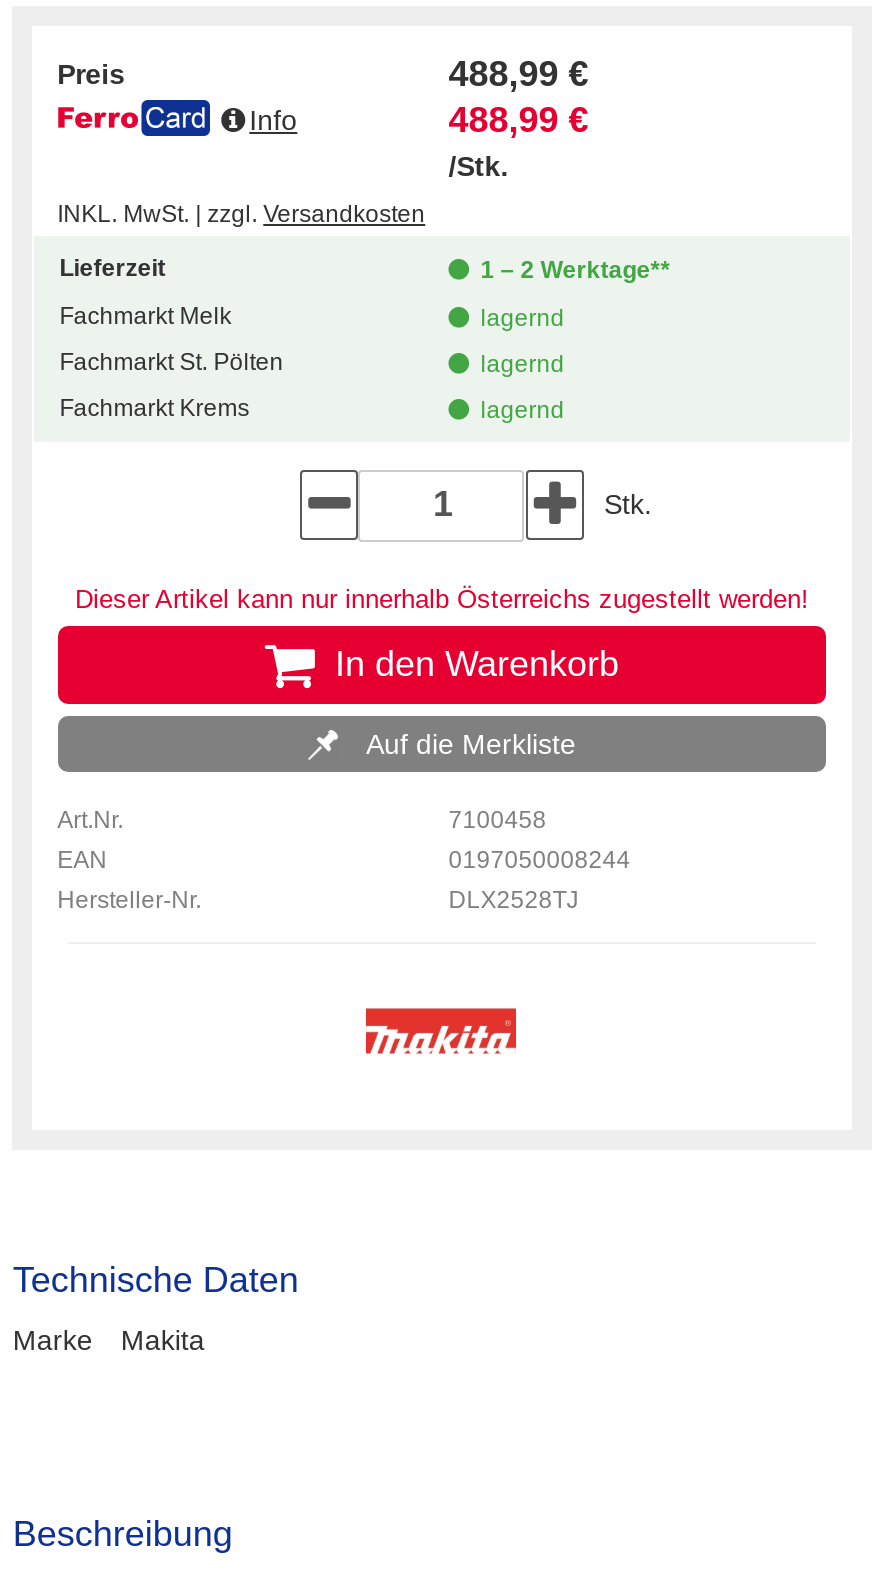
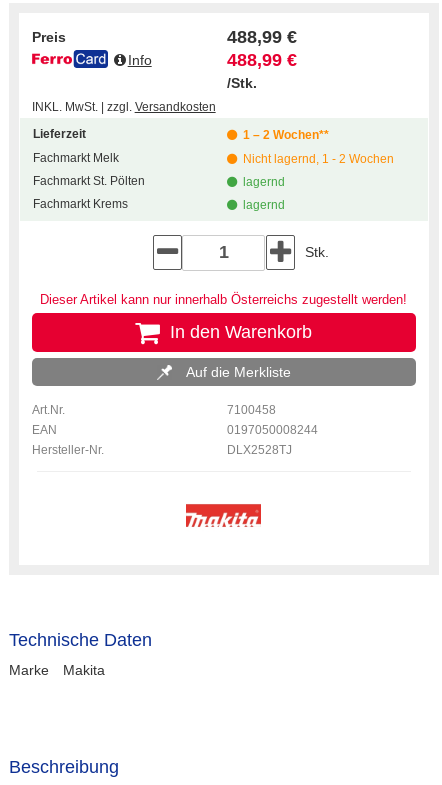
[480,255,670,283] 1 – 2 Werktage** -> [243,127,329,141] 1 – 2 Wochen**
[468,303,564,331] lagernd -> [237,151,394,165] Nicht lagernd, 1 - 2 Wochen

